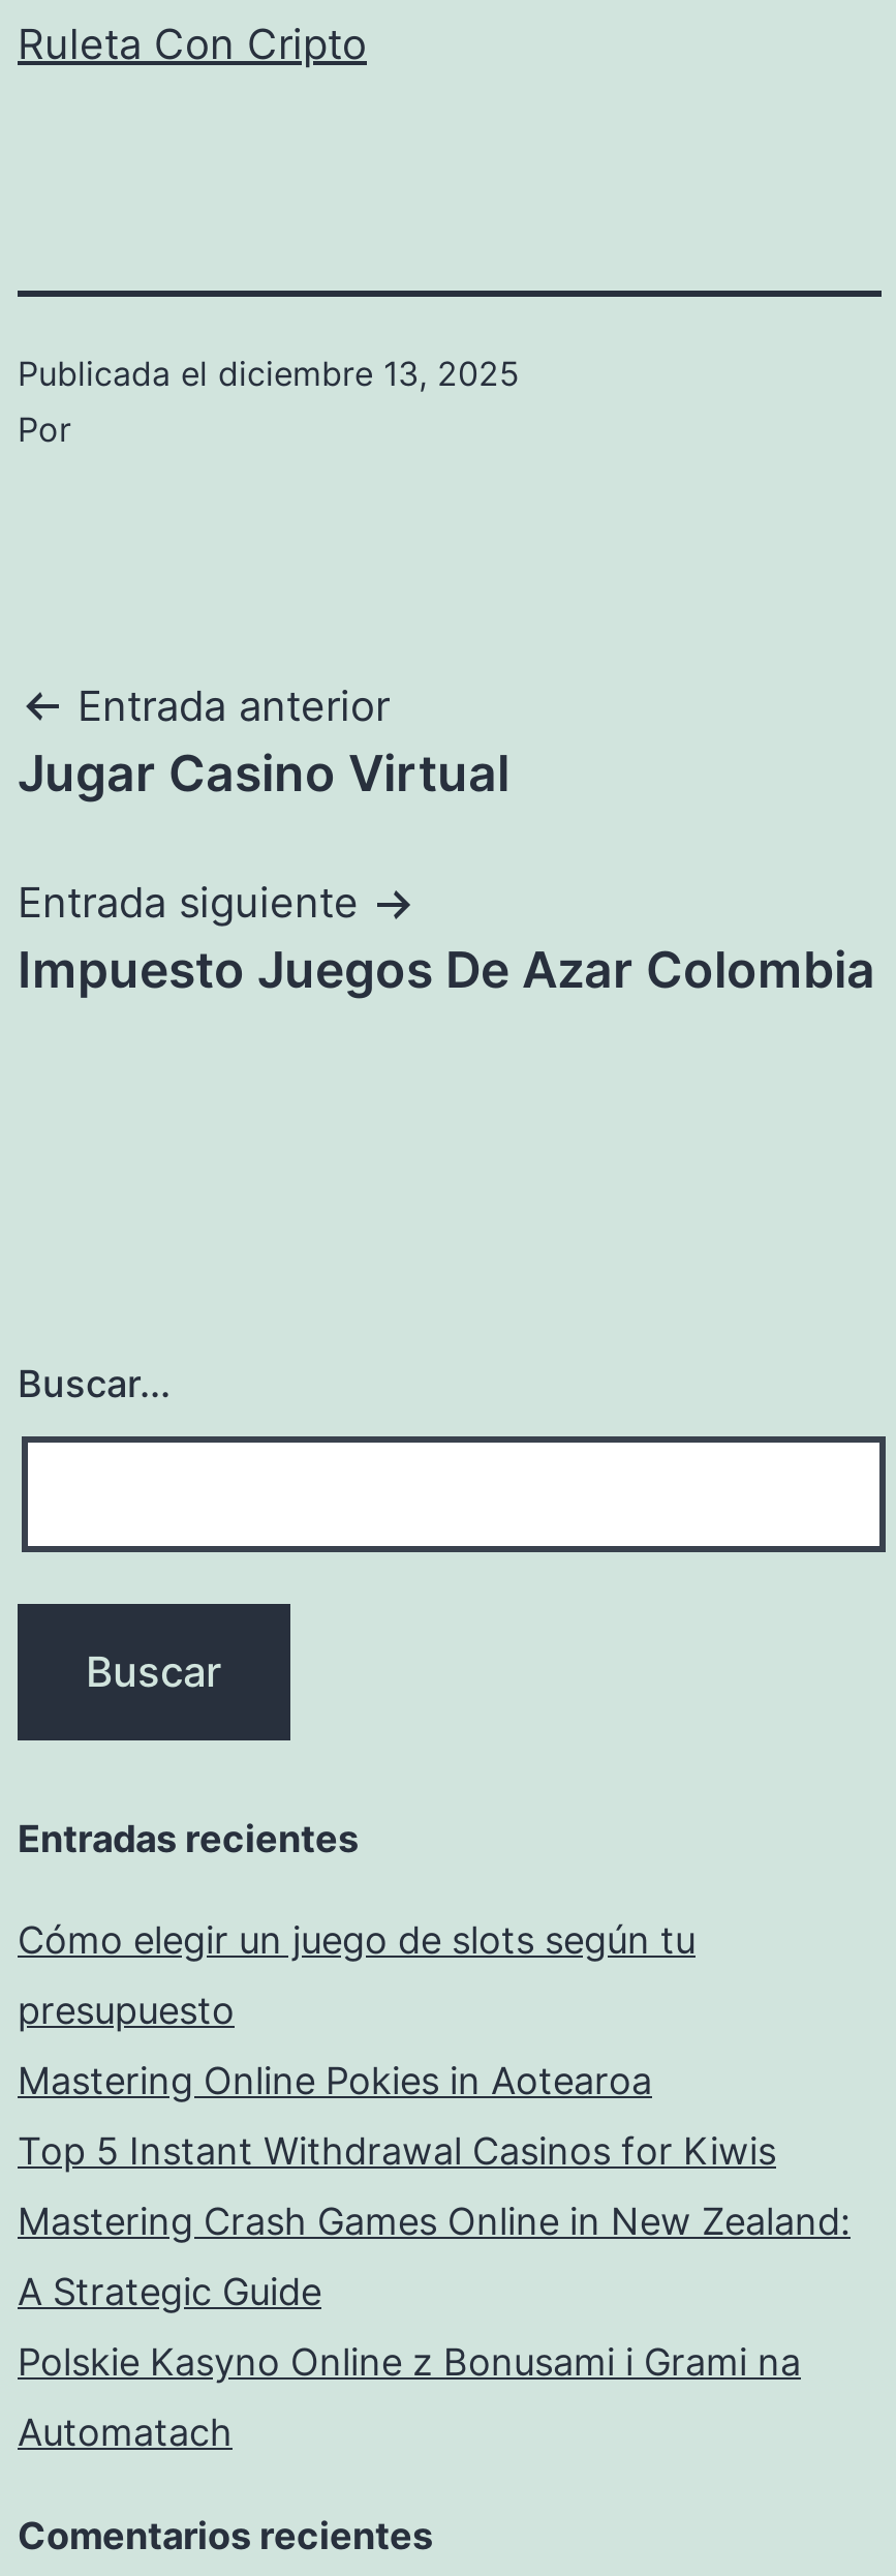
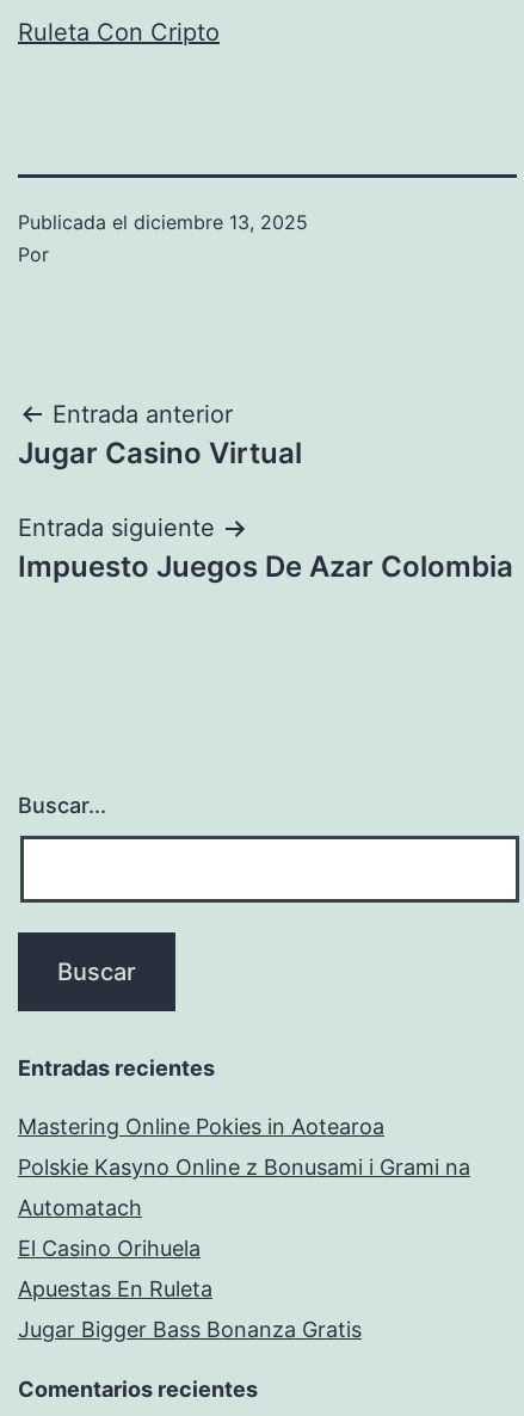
[18,1919,696,2032] Cómo elegir un juego de slots según tu | presupuesto -> none
[18,2130,851,2314] Top 5 Instant Withdrawal Casinos for Kiwis | Mastering Crash Games Online in New Zealand: | A Strategic Guide -> none
moved [18,2341,801,2454] -> [18,1155,470,1220]: Polskie Kasyno Online z Bonusami i Grami na | Automatach
none -> [18,1236,362,1342] El Casino Orihuela | Apuestas En Ruleta | Jugar Bigger Bass Bonanza Gratis

